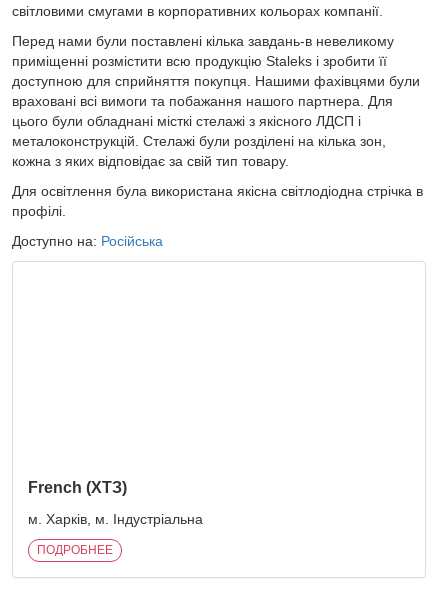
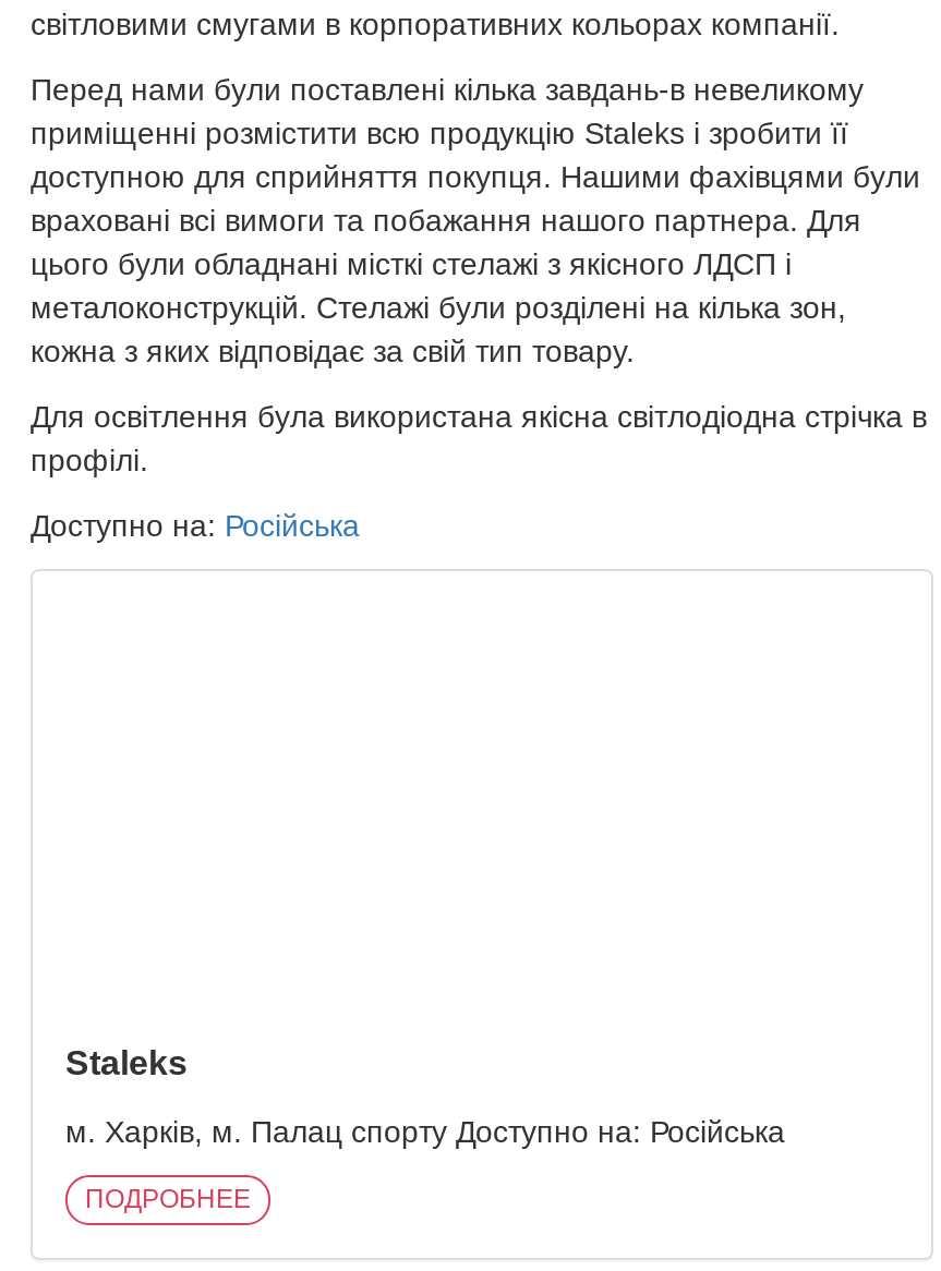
[28,479,127,496] French (ХТЗ) -> [65,1044,188,1081] Staleks
[28,511,203,527] м. Харків, м. Індустріальна -> [65,1114,785,1149] м. Харків, м. Палац спорту Доступно на: Російська

